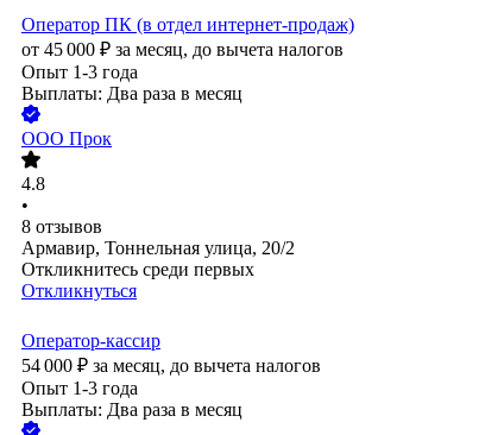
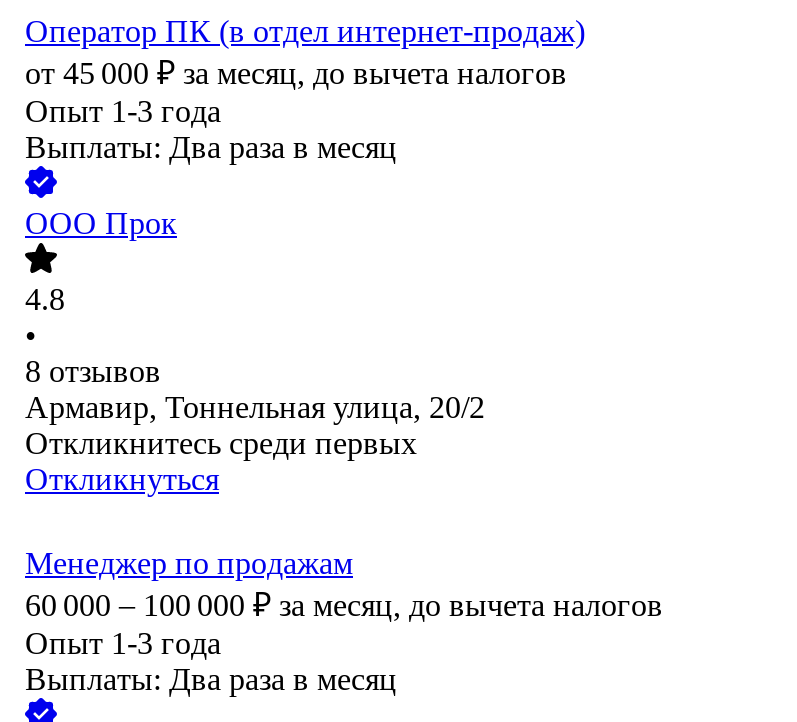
[21,331,321,376] Оператор-кассир | 54 000 ₽ за месяц, до вычета налогов -> [25,547,663,623] Менеджер по продажам | 60 000 – 100 000 ₽ за месяц, до вычета налогов

